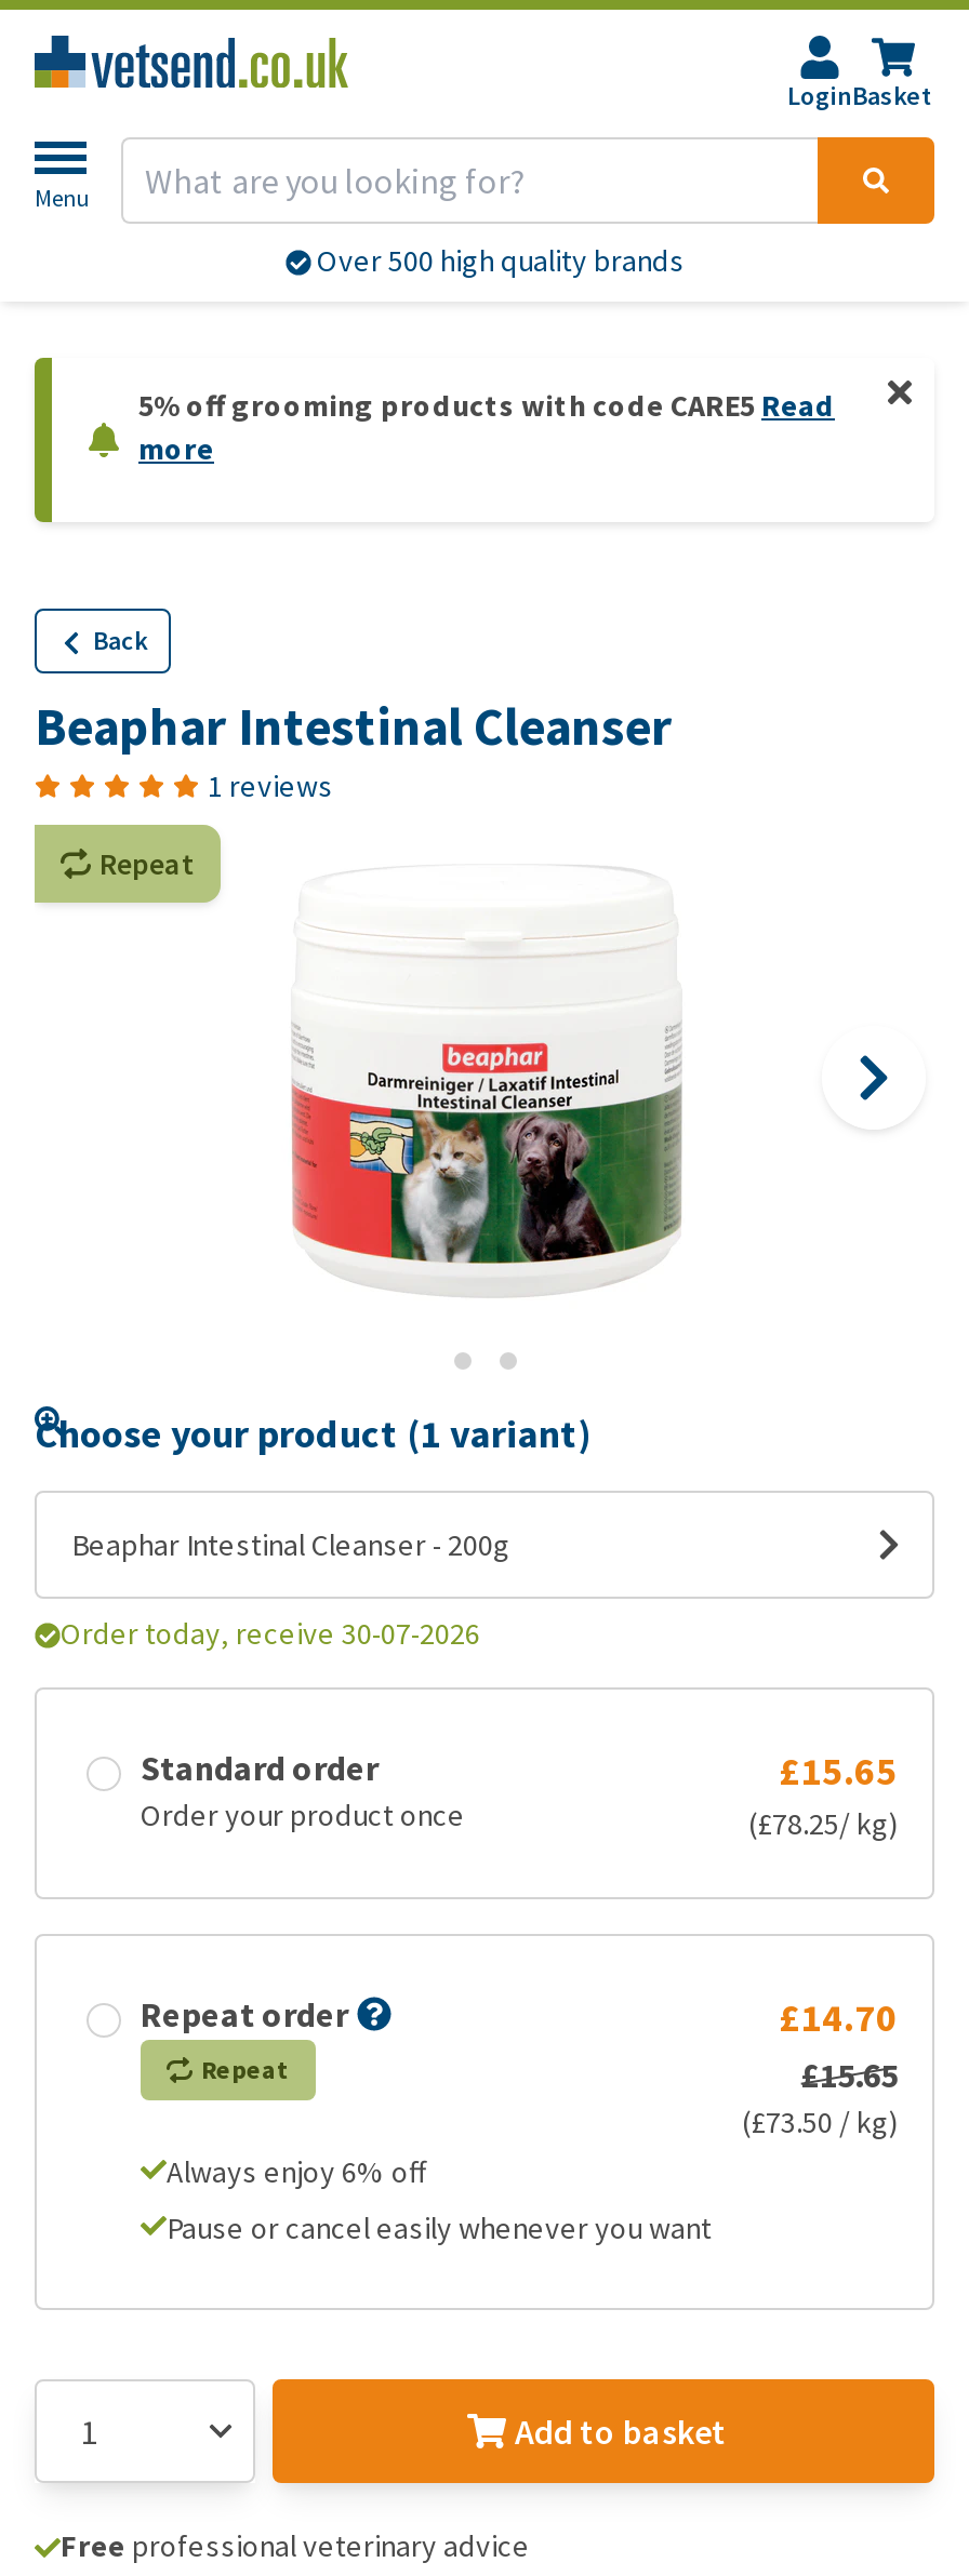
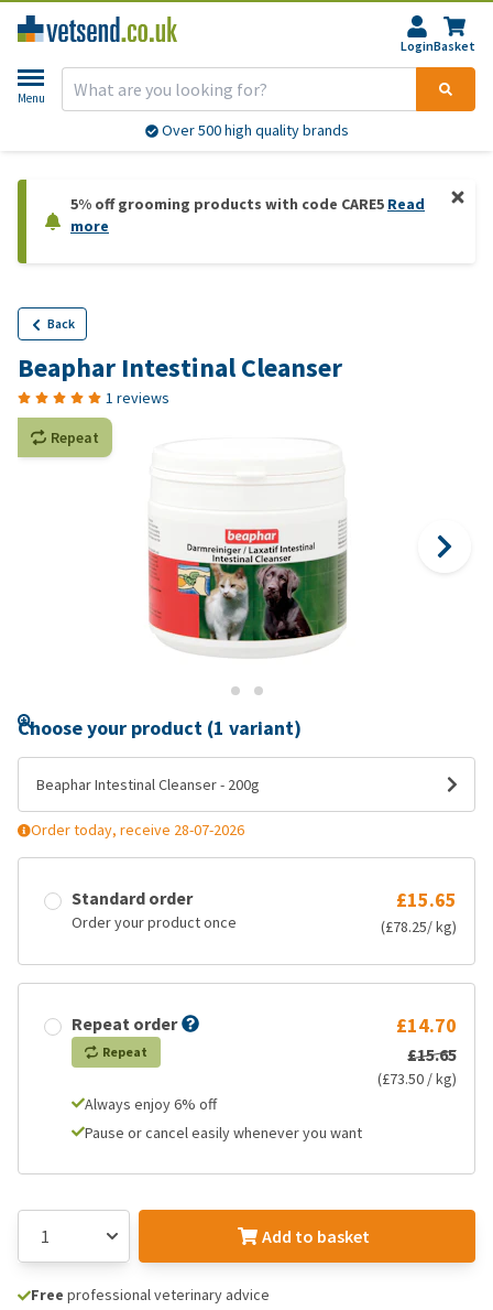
[61,1614,480,1653] Order today, receive 30-07-2026 -> [31,820,244,840] Order today, receive 28-07-2026

